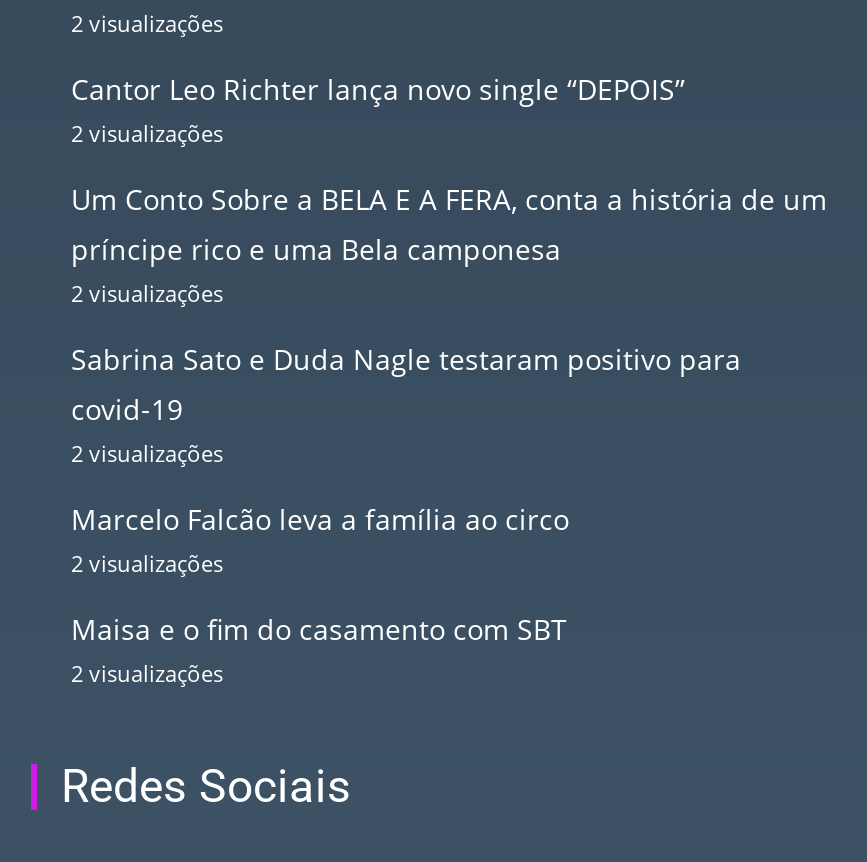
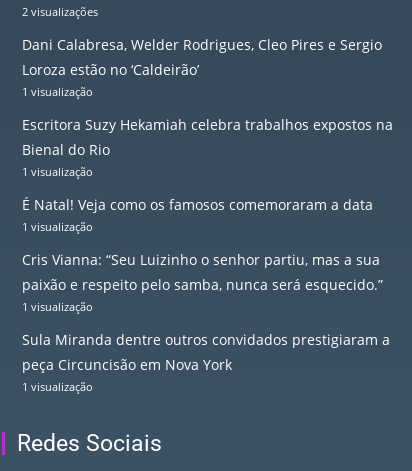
[71,69,685,147] Cantor Leo Richter lança novo single “DEPOIS” | 2 visualizações -> [22,34,382,98] Dani Calabresa, Welder Rodrigues, Cleo Pires e Sergio | Loroza estão no ‘Caldeirão’ | 1 visualização
[71,179,827,307] Um Conto Sobre a BELA E A FERA, conta a história de um | príncipe rico e uma Bela camponesa | 2 visualizações -> [22,114,393,178] Escritora Suzy Hekamiah celebra trabalhos expostos na | Bienal do Rio | 1 visualização
[71,339,741,467] Sabrina Sato e Duda Nagle testaram positivo para | covid-19 | 2 visualizações -> [22,194,373,233] É Natal! Veja como os famosos comemoraram a data | 1 visualização
[71,499,569,577] Marcelo Falcão leva a família ao circo | 2 visualizações -> [22,249,383,313] Cris Vianna: “Seu Luizinho o senhor partiu, mas a sua | paixão e respeito pelo samba, nunca será esquecido.” | 1 visualização
[71,609,567,687] Maisa e o fim do casamento com SBT | 2 visualizações -> [22,329,390,393] Sula Miranda dentre outros convidados prestigiaram a | peça Circuncisão em Nova York | 1 visualização

